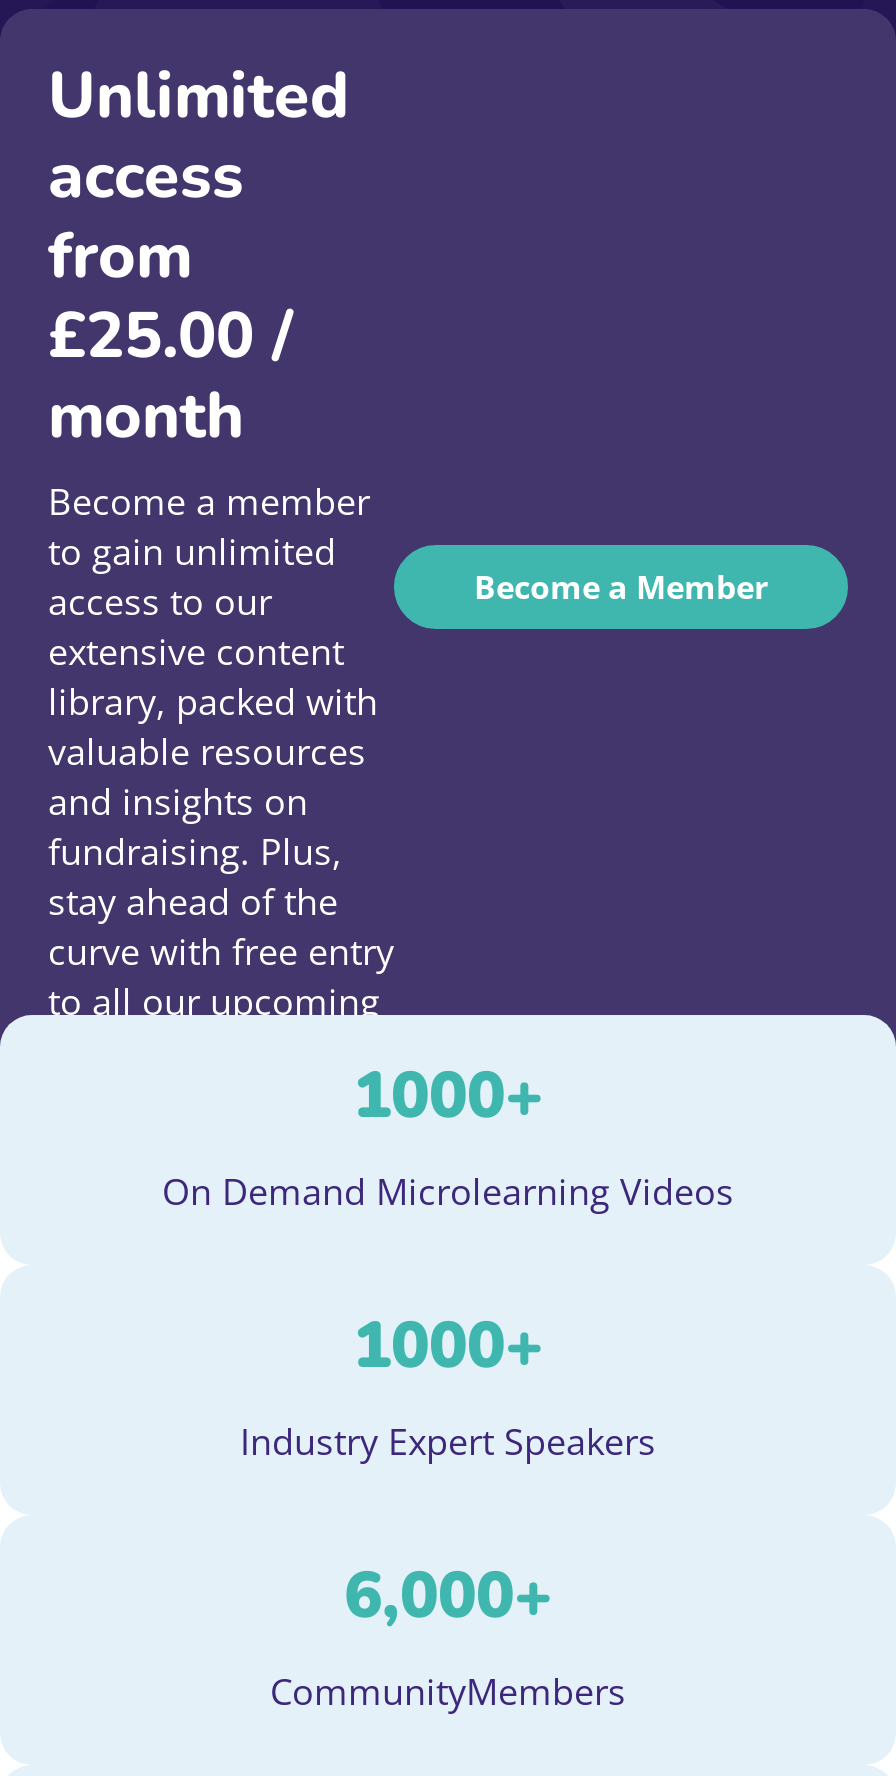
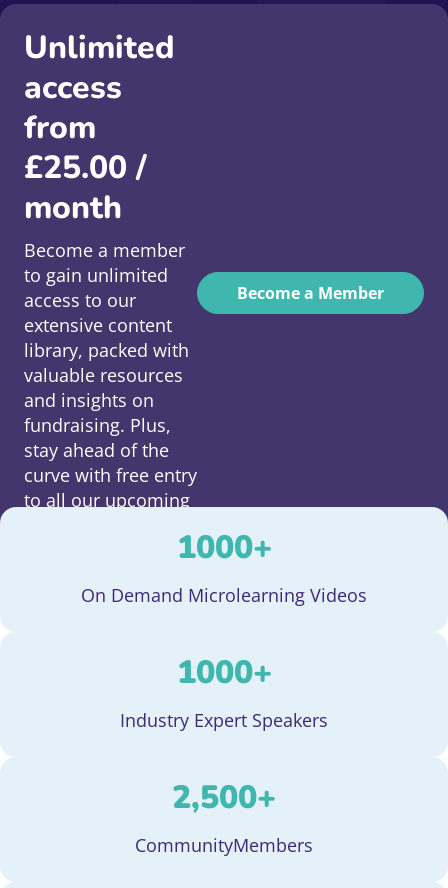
[344,1551,552,1639] 6,000+ -> [172,775,276,819] 2,500+

